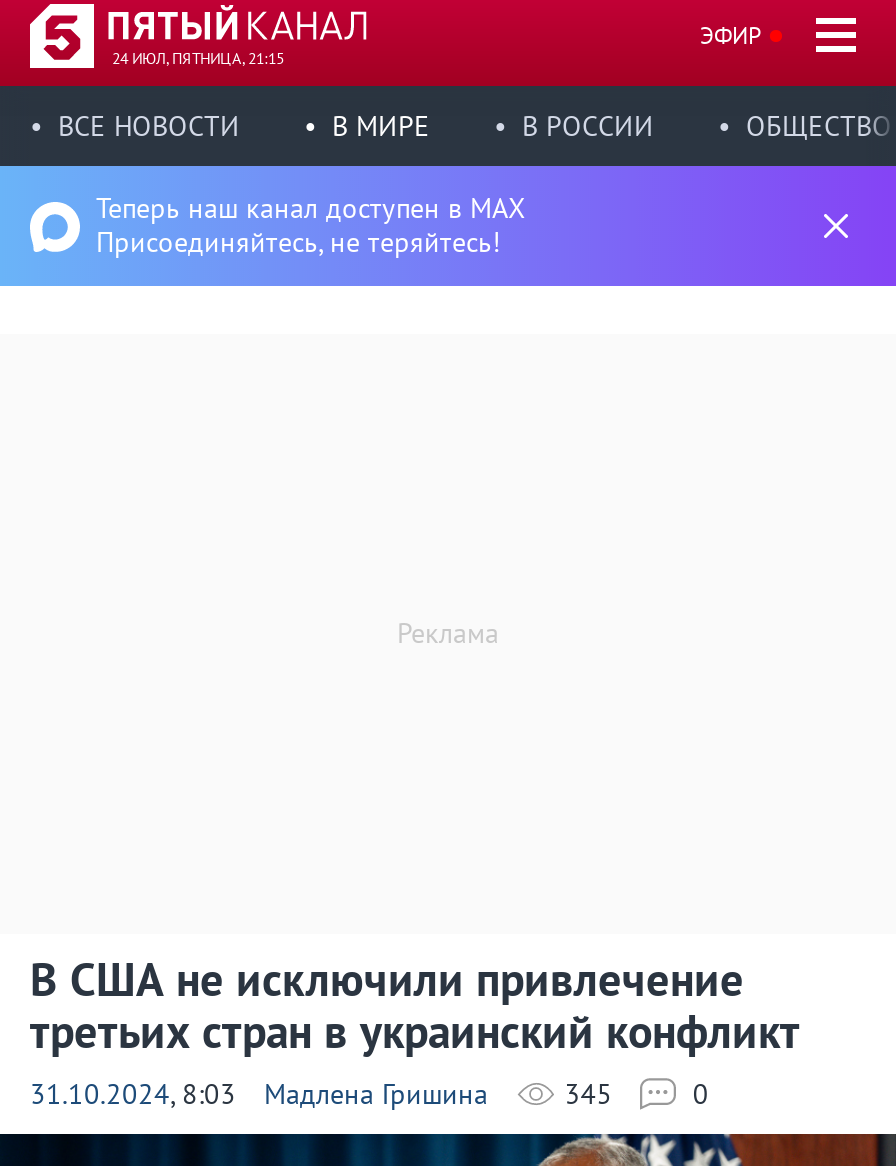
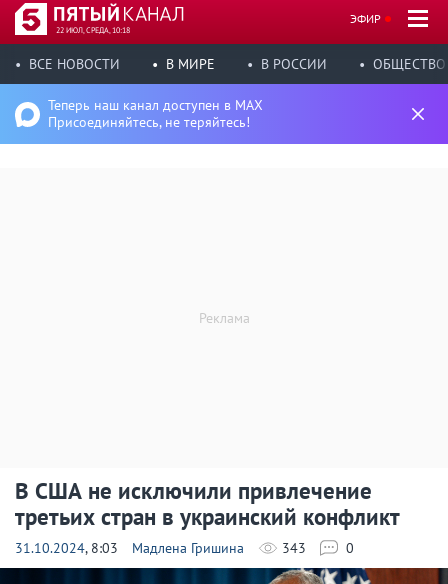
[112,48,284,68] 24 ИЮЛ, ПЯТНИЦА, 21:15 -> [56,25,130,35] 22 ИЮЛ, СРЕДА, 10:18
[564,1076,612,1112] 345 -> [282,539,306,557] 343

